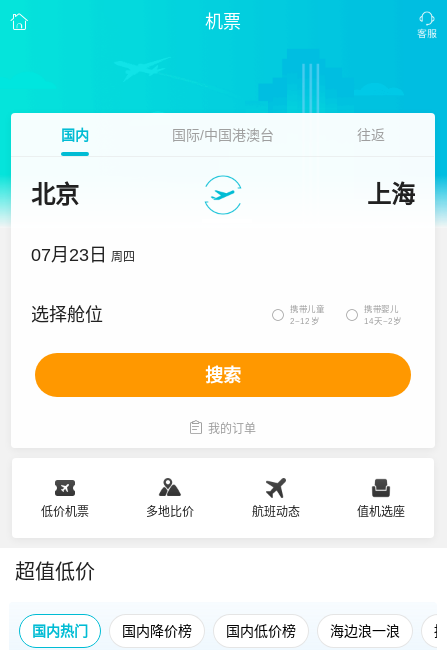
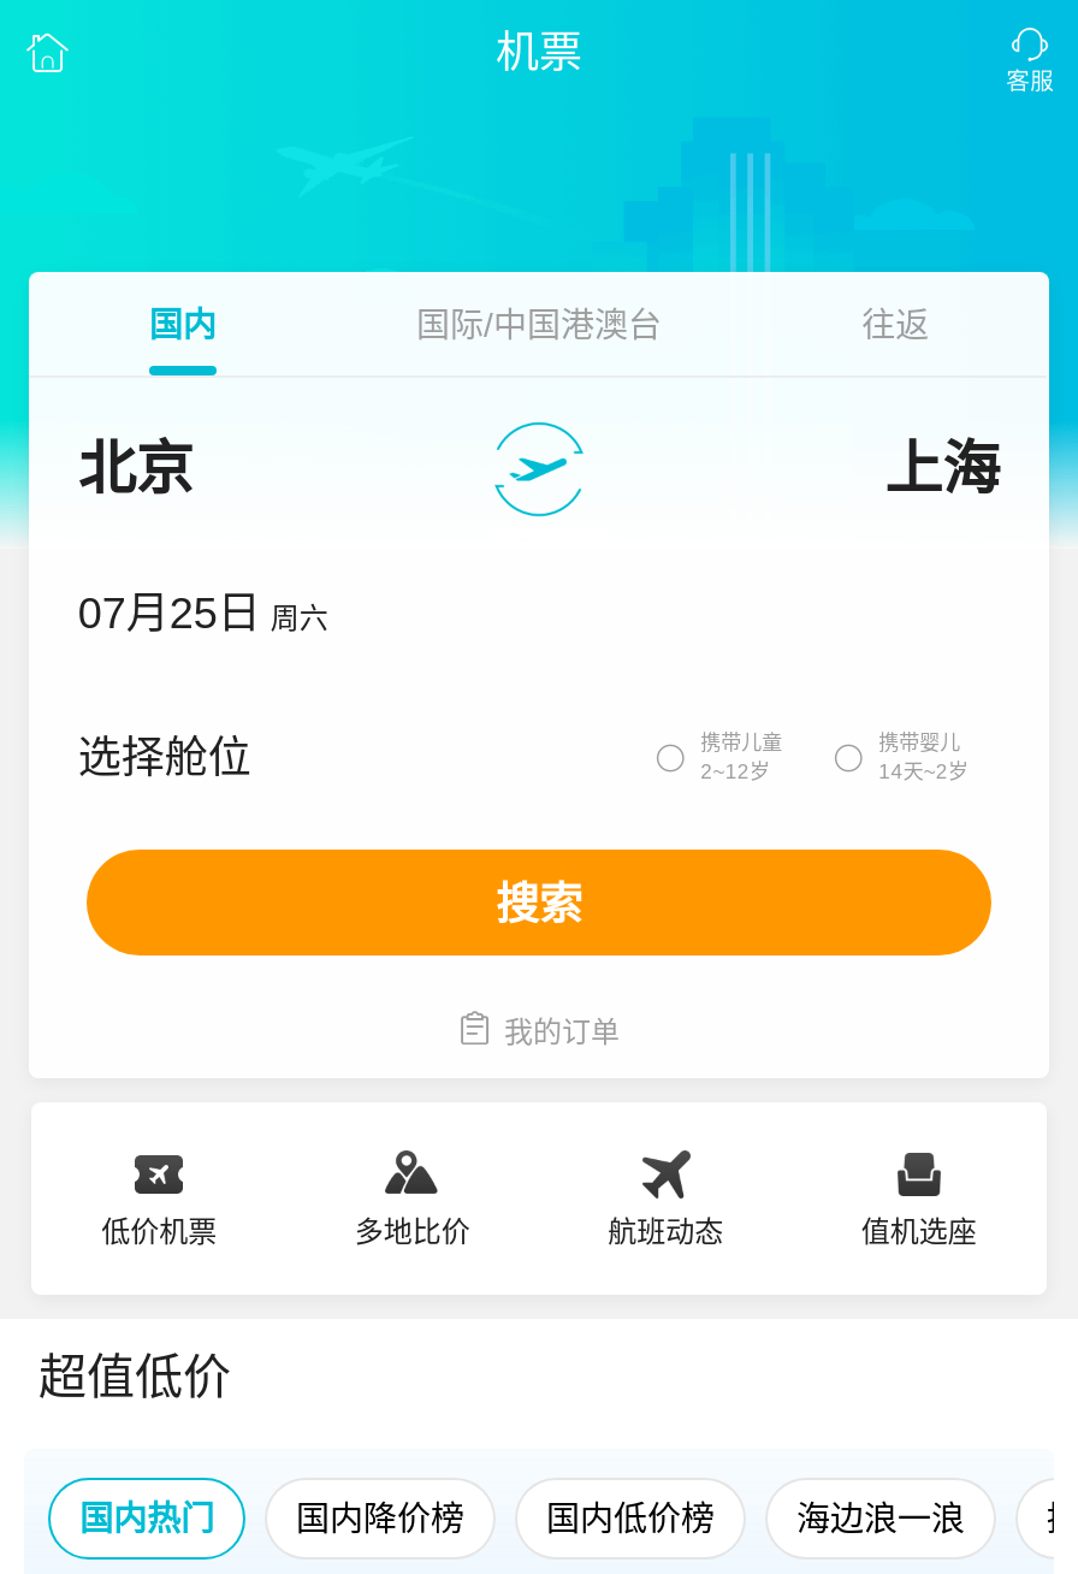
[31,245,135,265] 07月23日 周四 -> [78,590,328,638] 07月25日 周六

